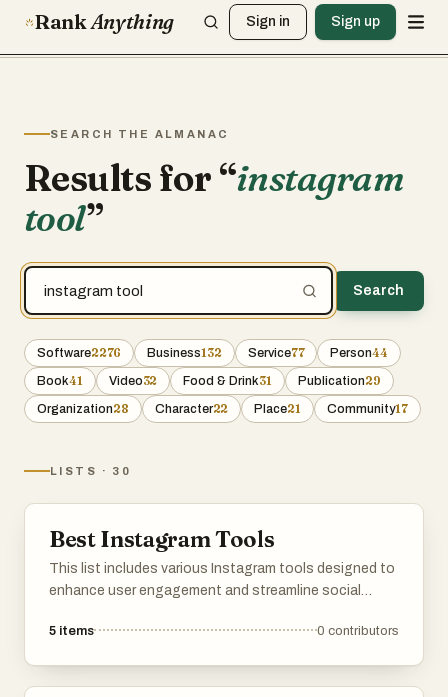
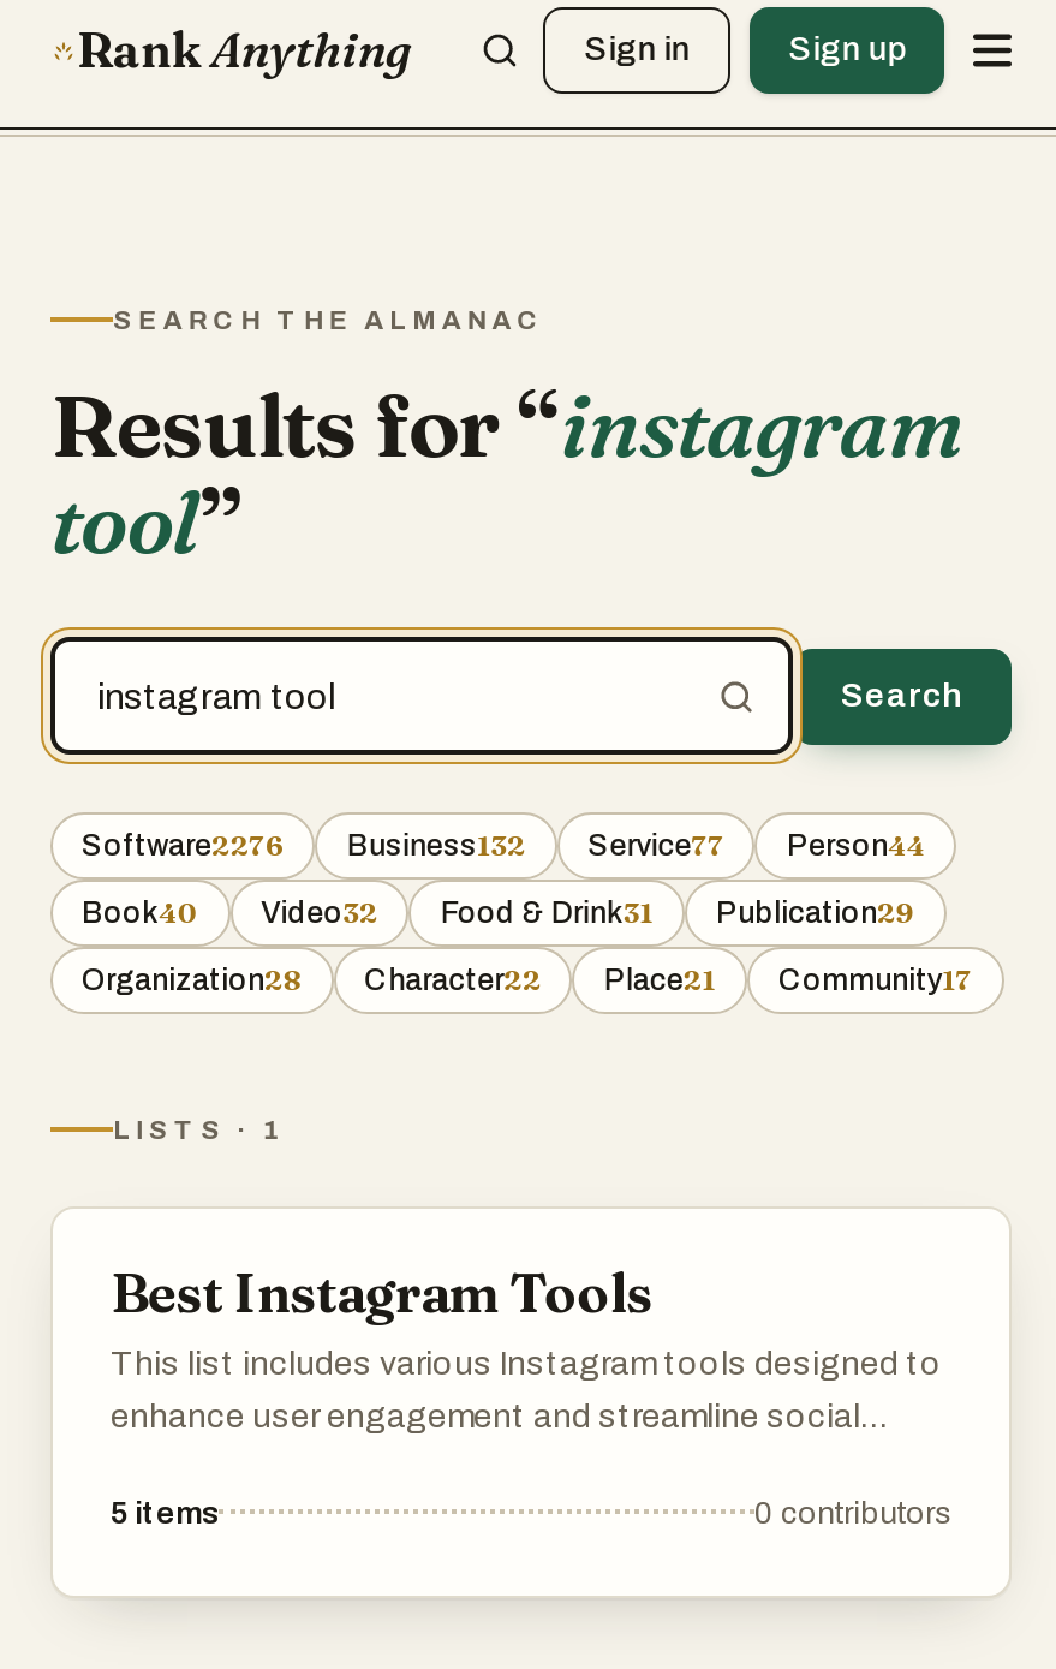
[37,373,381,388] Book41 Video32 Food & Drink31 Publication29 -> [82,895,914,930] Book40 Video32 Food & Drink31 Publication29
[50,465,131,477] LISTS · 30 -> [113,1115,285,1144] LISTS · 1

